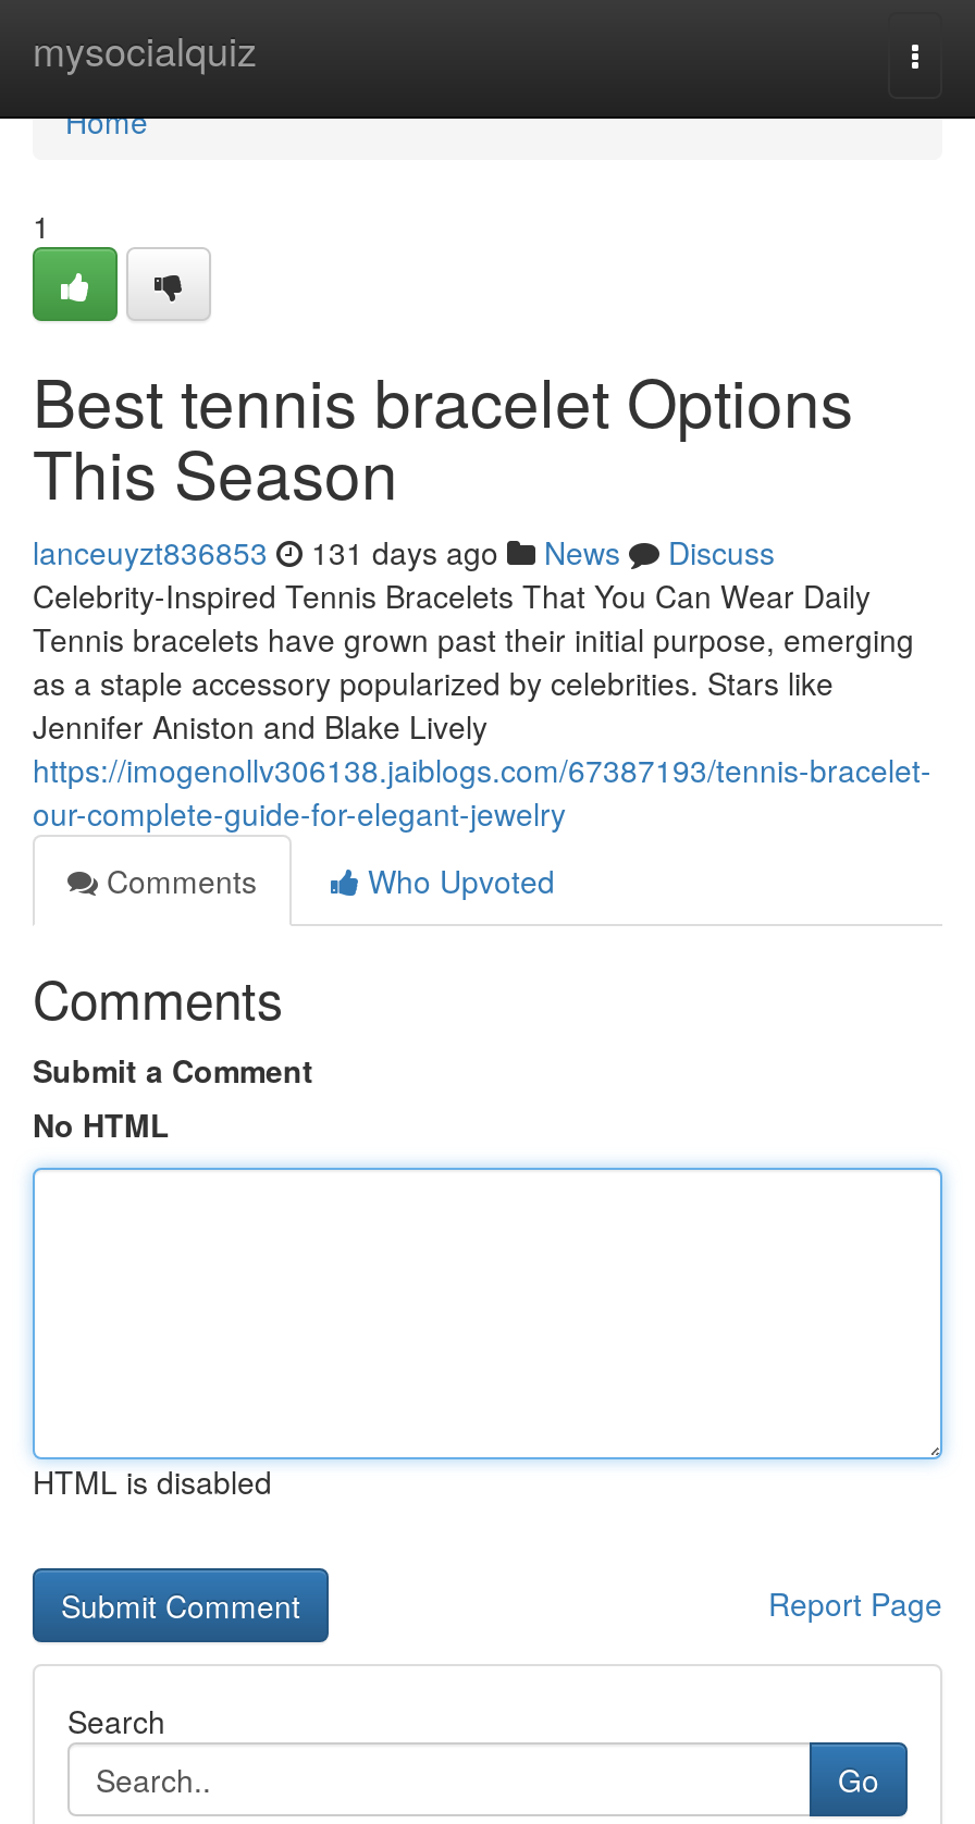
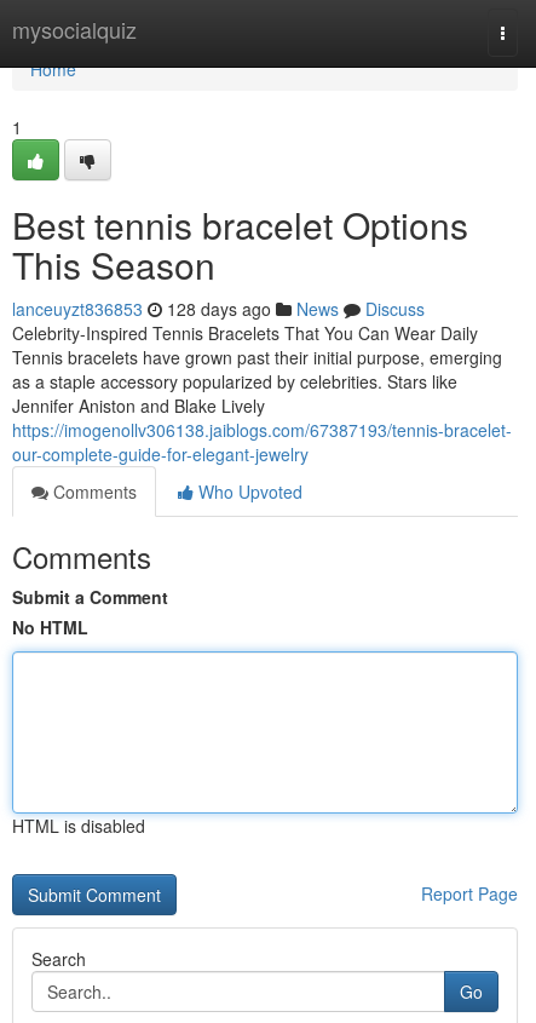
[33,530,775,574] lanceuyzt836853 131 days ago News Discuss -> [12,297,425,321] lanceuyzt836853 128 days ago News Discuss

